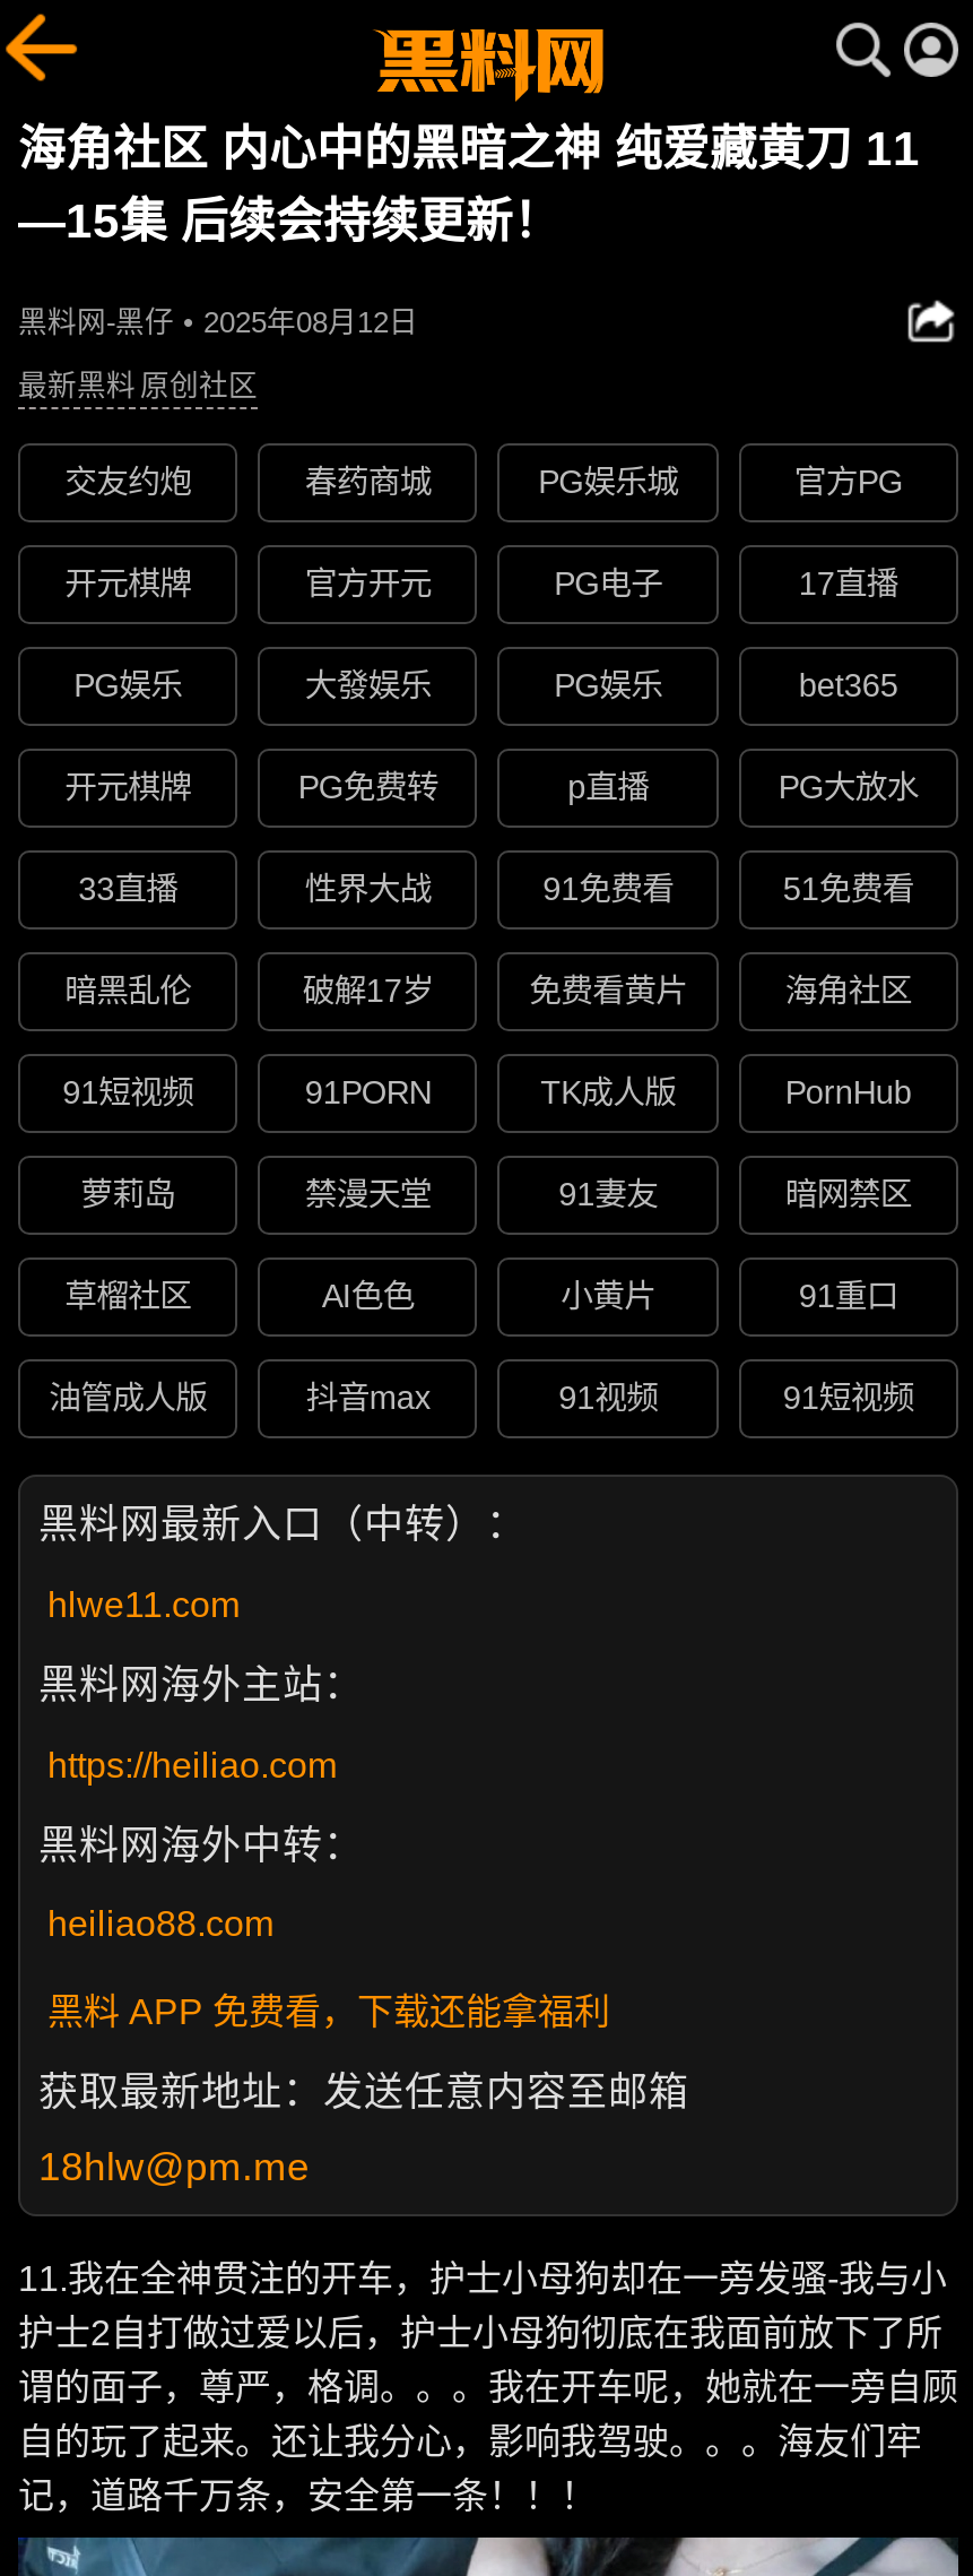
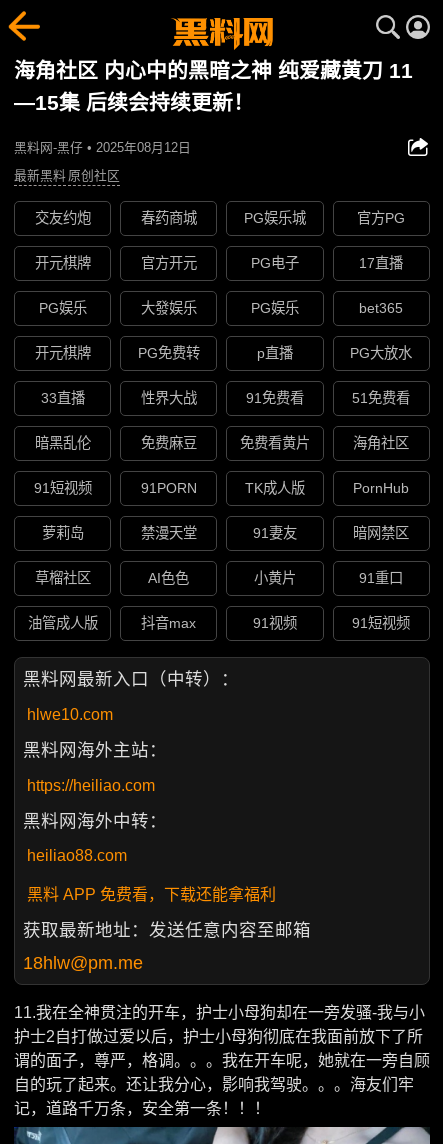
[302,973,433,1010] 破解17岁 -> [141,435,197,451] 免费麻豆
[47,1585,240,1623] hlwe11.com -> [27,706,113,723] hlwe10.com

